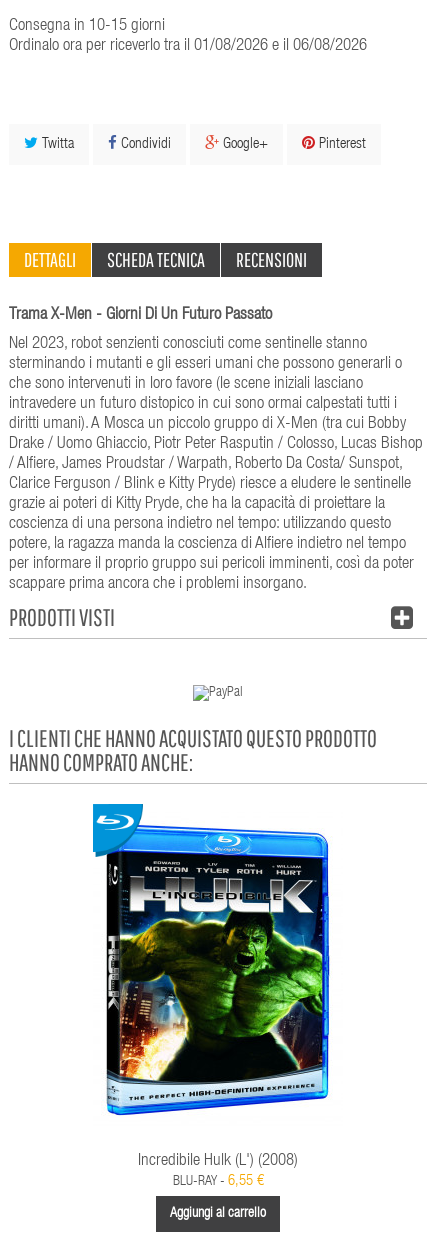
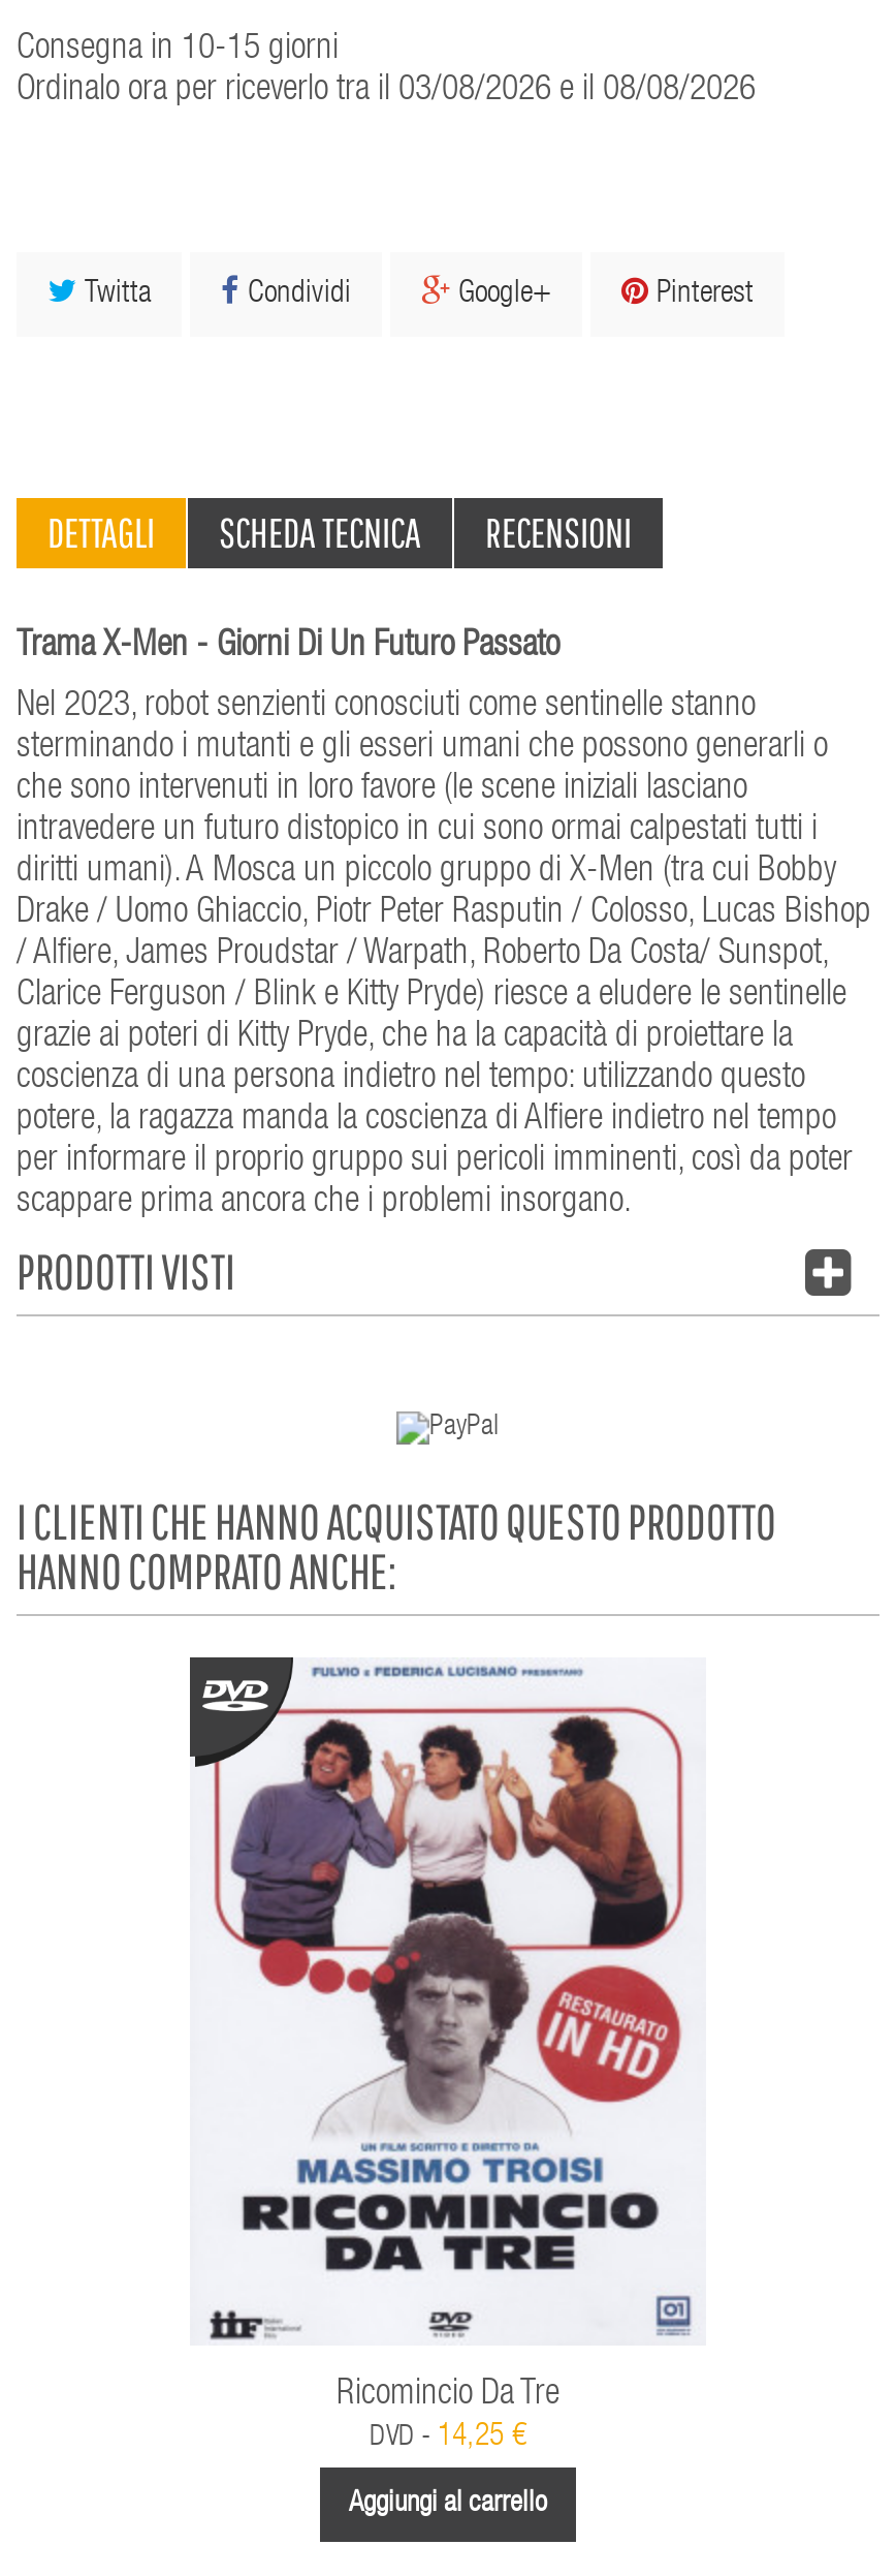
[9,38,367,55] Ordinalo ora per riceverlo tra il 01/08/2026 e il 06/08/2026 -> [17,74,756,109] Ordinalo ora per riceverlo tra il 03/08/2026 e il 08/08/2026
[92,803,336,1189] [image] | Incredibile Hulk (L') (2008) | BLU-RAY - 6,55 € -> [188,1655,694,2452] [image] | Ricomincio Da Tre | DVD - 14,25 €

